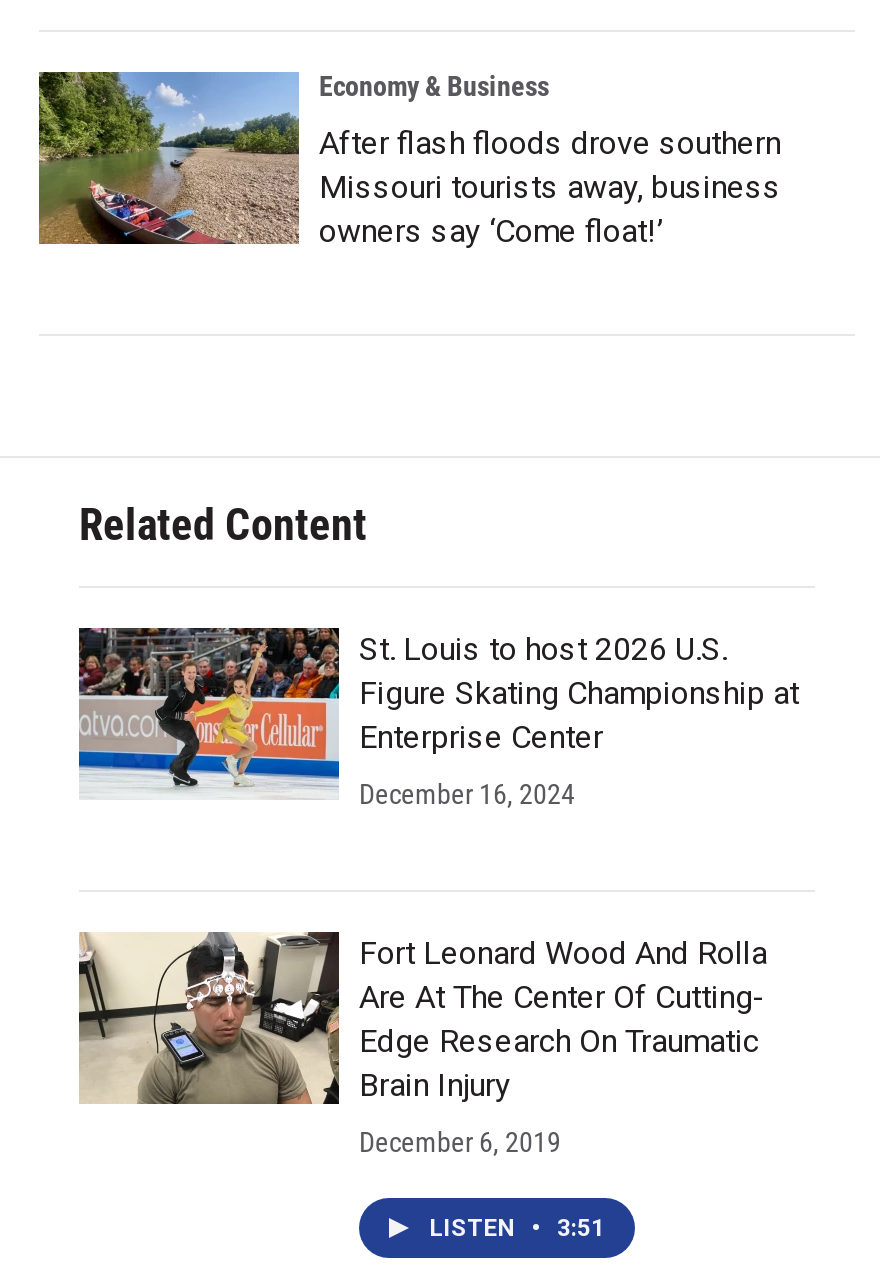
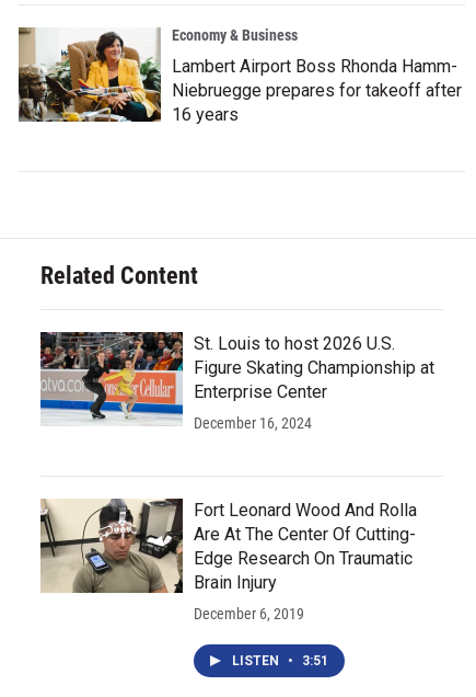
[37,70,781,250] [image] | After flash floods drove southern | Missouri tourists away, business | owners say ‘Come float!’ -> [18,26,462,125] [image] | Lambert Airport Boss Rhonda Hamm- | Niebruegge prepares for takeoff after | 16 years

